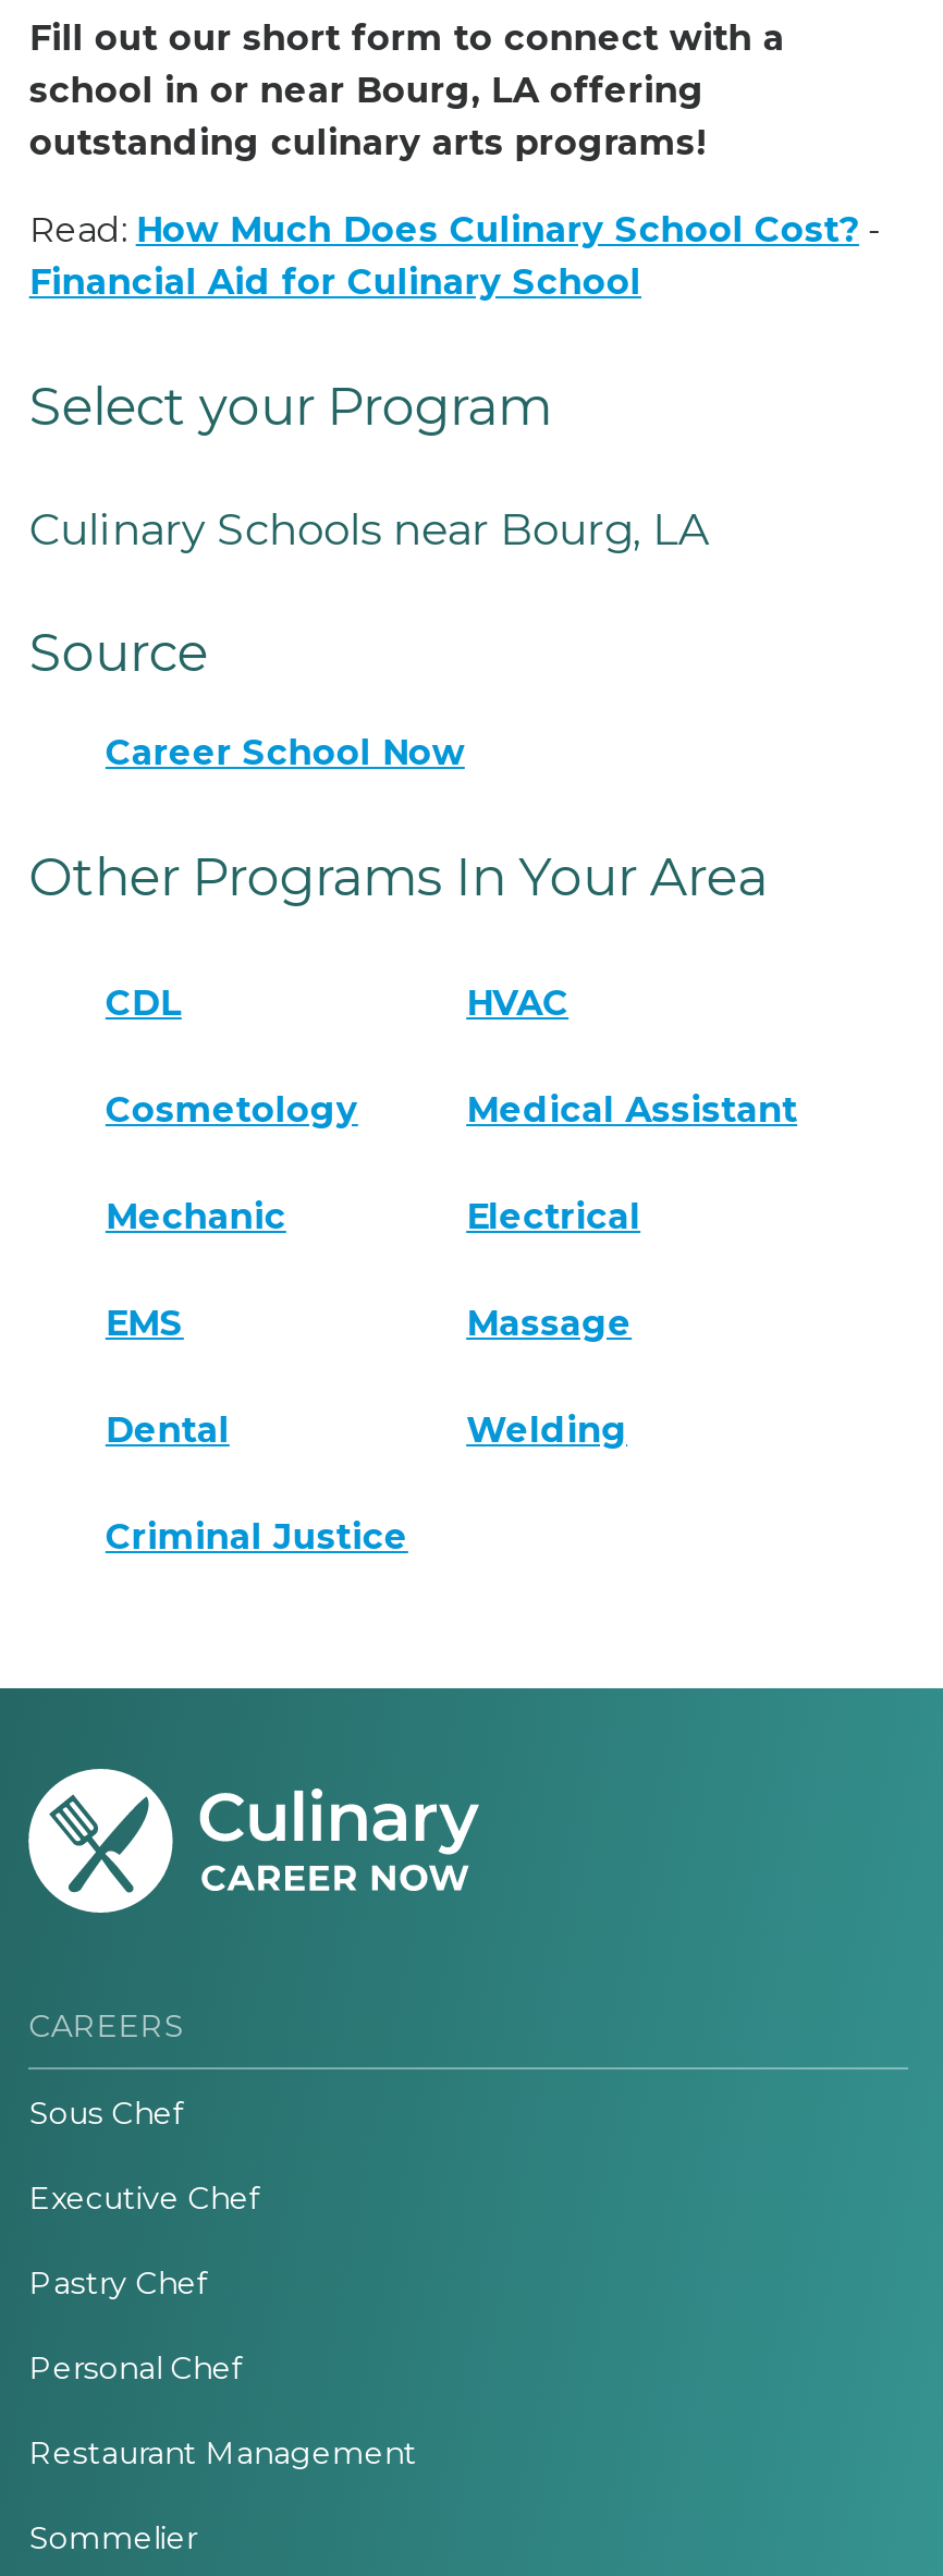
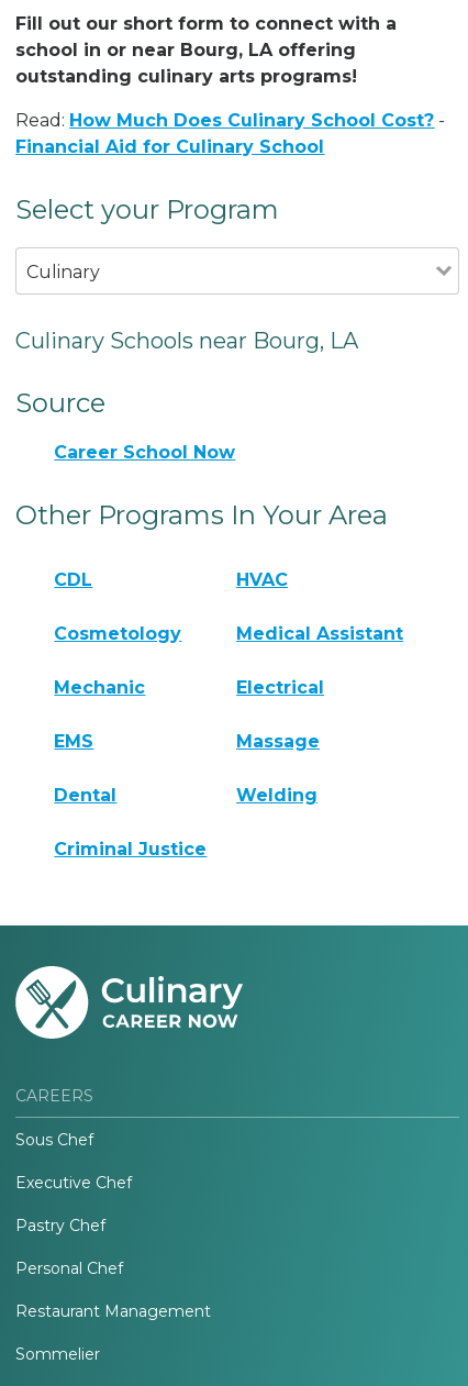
none -> [27,261,100,282] Culinary

